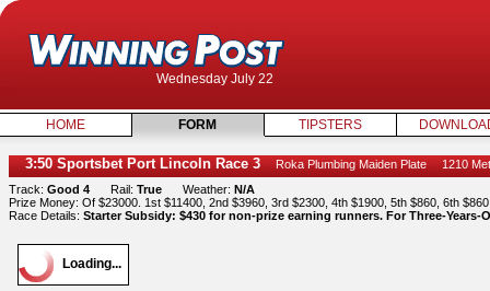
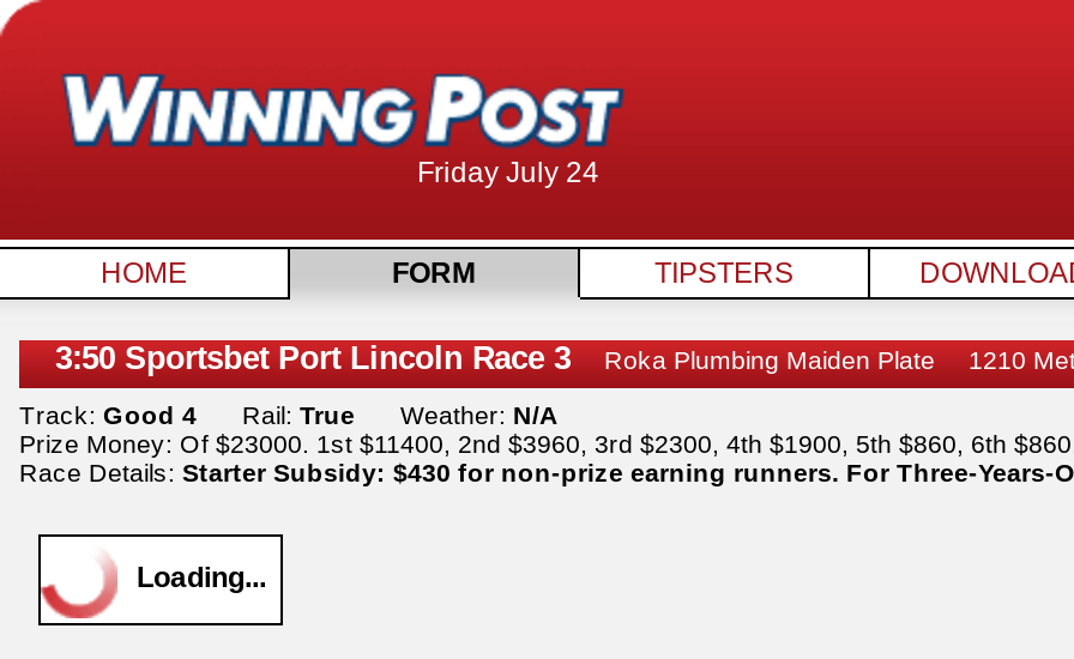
[156,71,273,86] Wednesday July 22 -> [417,156,599,189] Friday July 24

